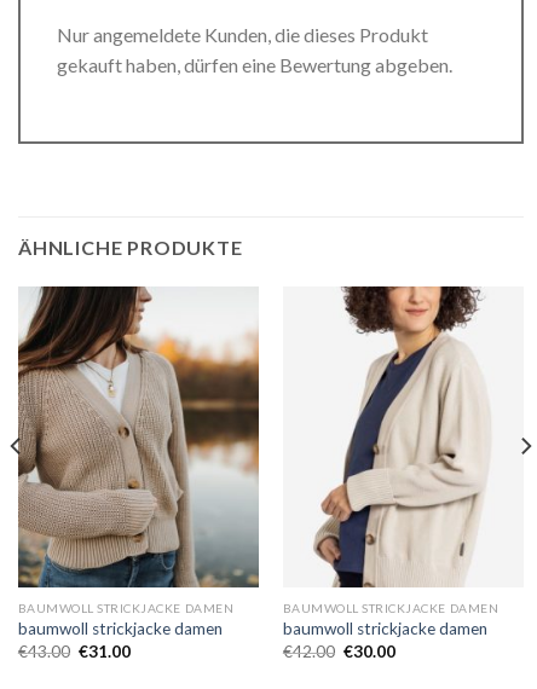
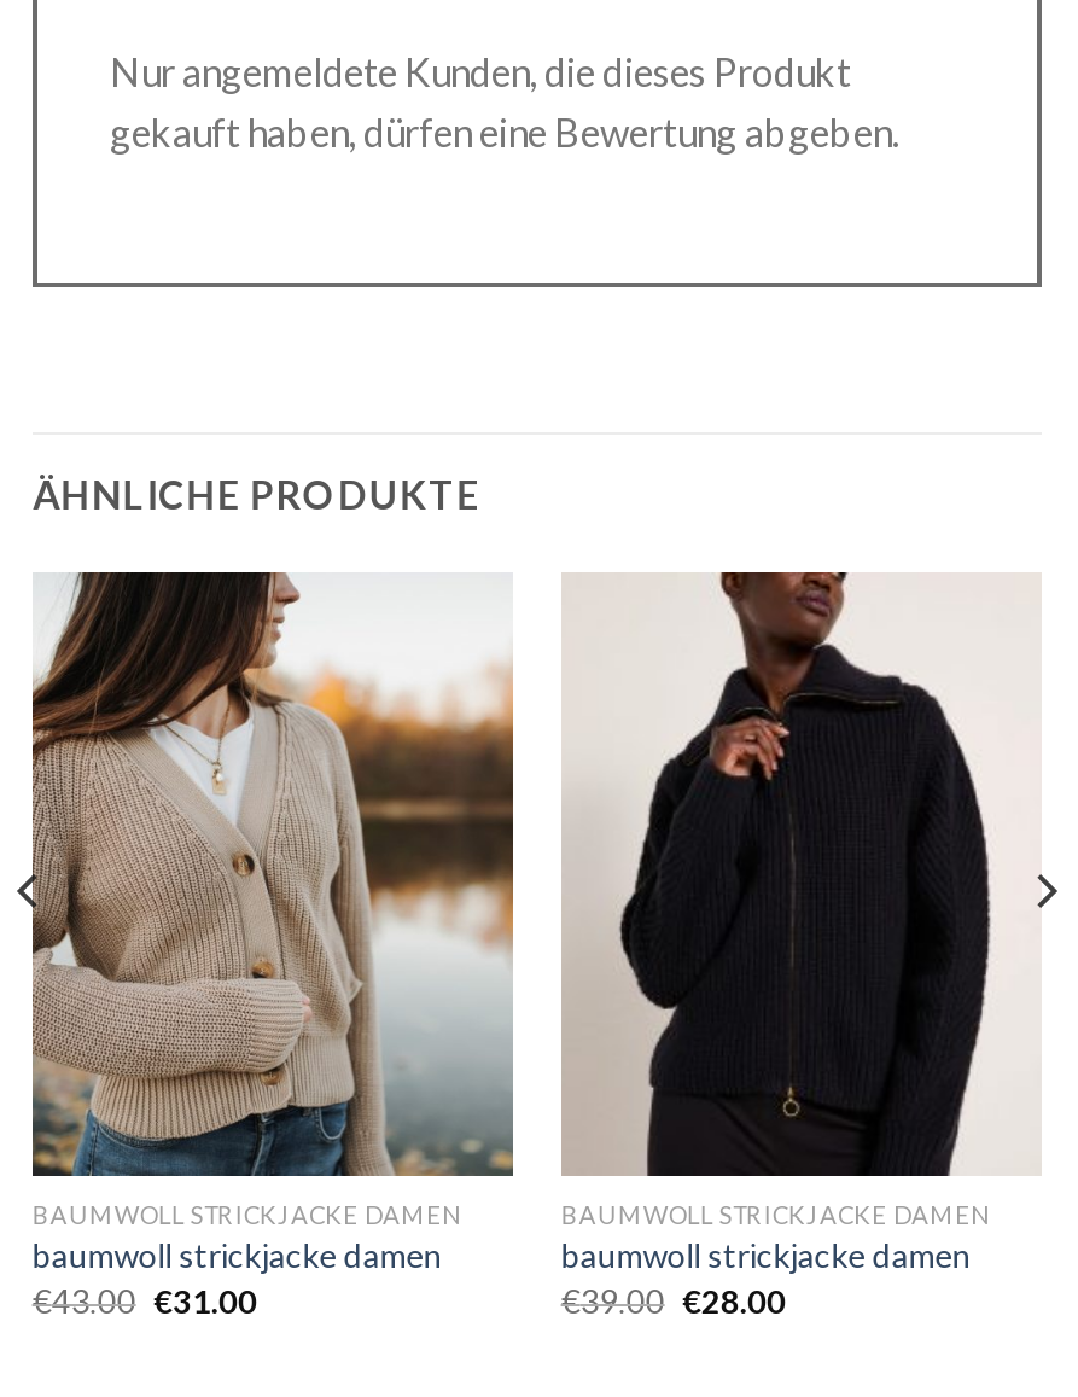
[284,285,498,589] [image] -> [561,570,993,1178] [image]
[283,641,395,661] €42.00 €30.00 -> [561,1282,786,1320] €39.00 €28.00

